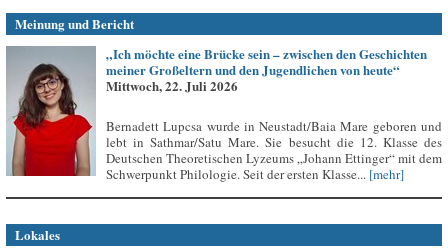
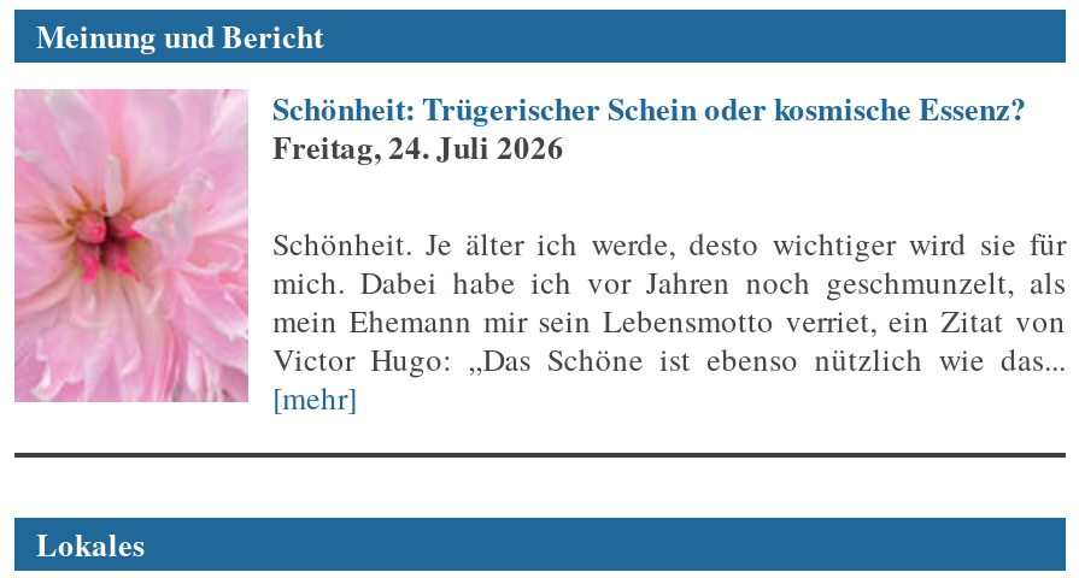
[6,44,427,177] [image] | „Ich möchte eine Brücke sein – zwischen den Geschichten | meiner Großeltern und den Jugendlichen von heute“ | Mittwoch, 22. Juli 2026 -> [14,84,1027,402] [image] | Schönheit: Trügerischer Schein oder kosmische Essenz? | Freitag, 24. Juli 2026
[106,117,442,183] Bernadett Lupcsa wurde in Neustadt/Baia Mare geboren und | lebt in Sathmar/Satu Mare. Sie besucht die 12. Klasse des | Deutschen Theoretischen Lyzeums „Johann Ettinger“ mit dem | Schwerpunkt Philologie. Seit der ersten Klasse... [mehr] -> [272,222,1066,419] Schönheit. Je älter ich werde, desto wichtiger wird sie für | mich. Dabei habe ich vor Jahren noch geschmunzelt, als | mein Ehemann mir sein Lebensmotto verriet, ein Zitat von | Victor Hugo: „Das Schöne ist ebenso nützlich wie das... | [mehr]

